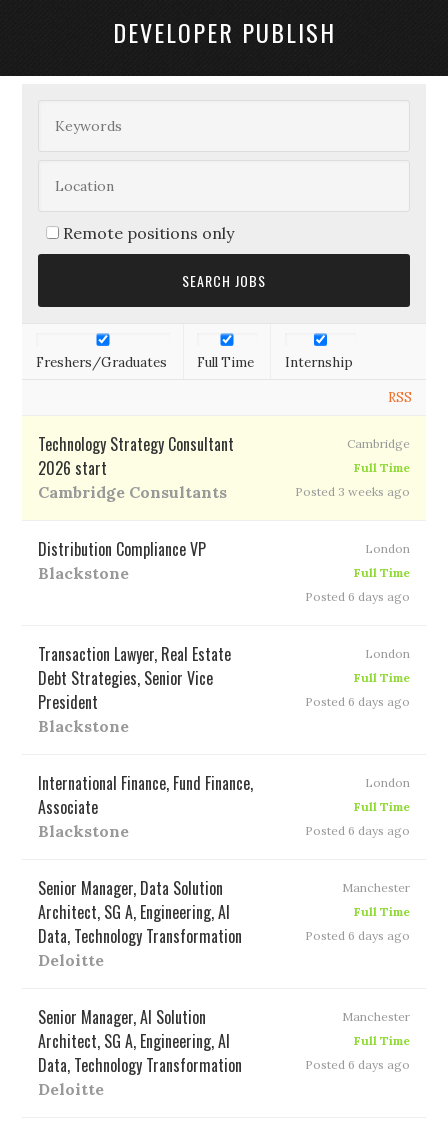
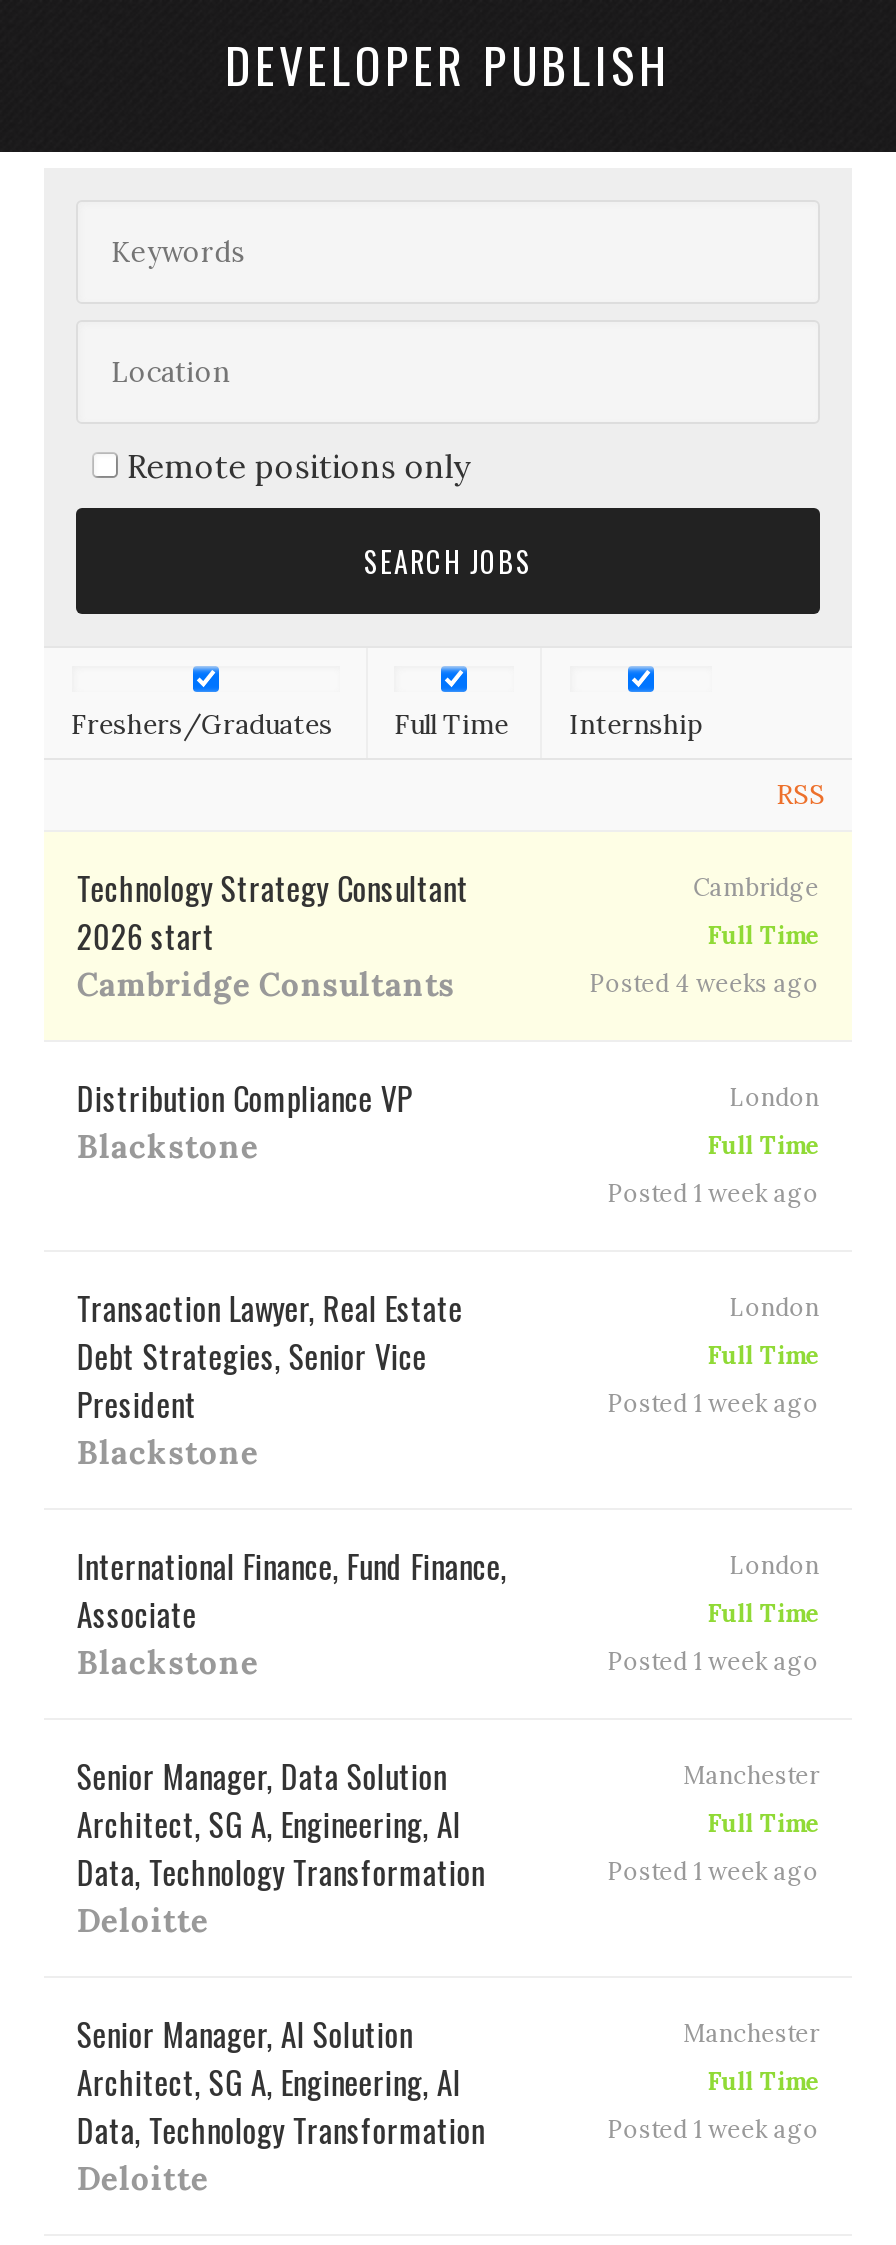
[295,483,410,498] Posted 3 weeks ago -> [589,967,819,997] Posted 4 weeks ago
[305,588,410,603] Posted 6 days ago -> [607,1177,819,1207] Posted 1 week ago
[305,693,410,708] Posted 6 days ago -> [607,1387,819,1417] Posted 1 week ago
[305,822,410,837] Posted 6 days ago -> [607,1645,819,1675] Posted 1 week ago
[305,927,410,942] Posted 6 days ago -> [607,1855,819,1885] Posted 1 week ago
[305,1056,410,1071] Posted 6 days ago -> [607,2113,819,2143] Posted 1 week ago

